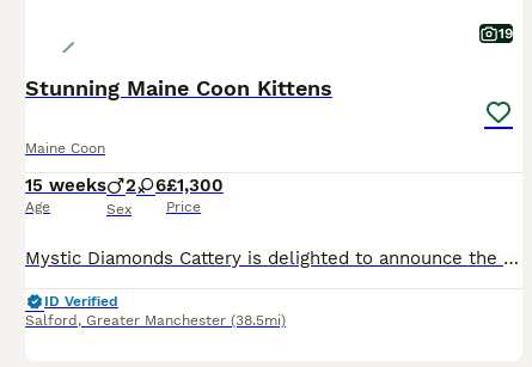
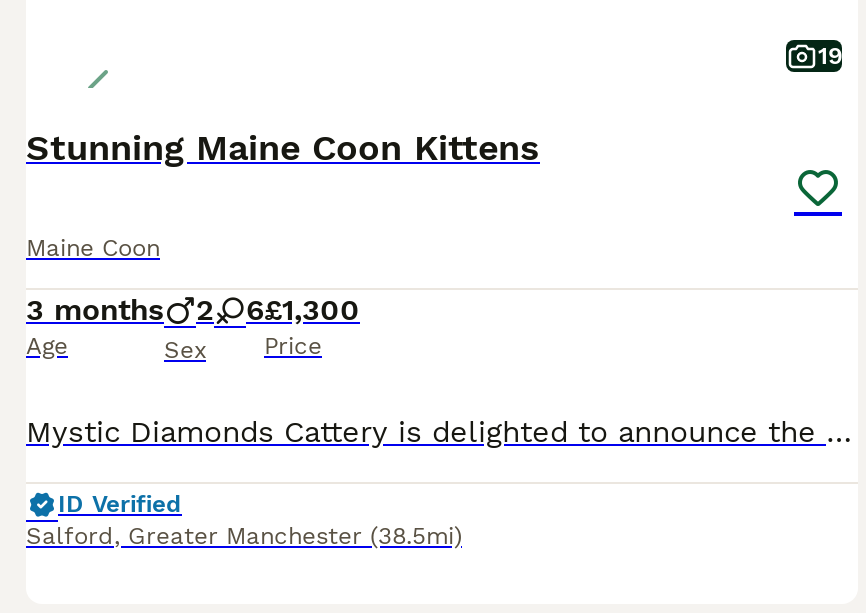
[25,175,224,196] 15 weeks 2 6 £1,300 -> [26,292,360,328] 3 months 2 6 £1,300

